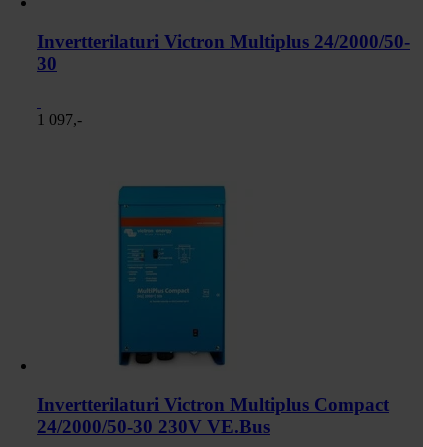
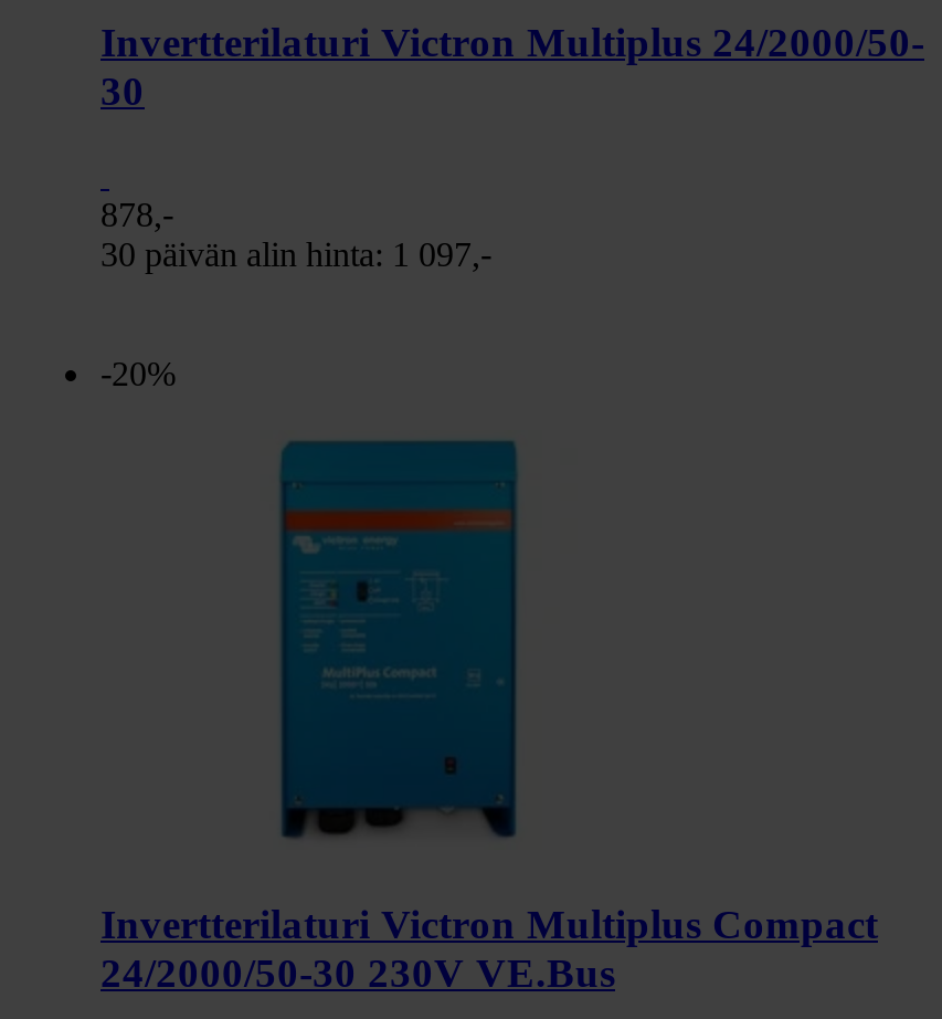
[37,111,82,128] 1 097,- -> [100,196,491,393] 878,- | 30 päivän alin hinta: 1 097,- | -20%

